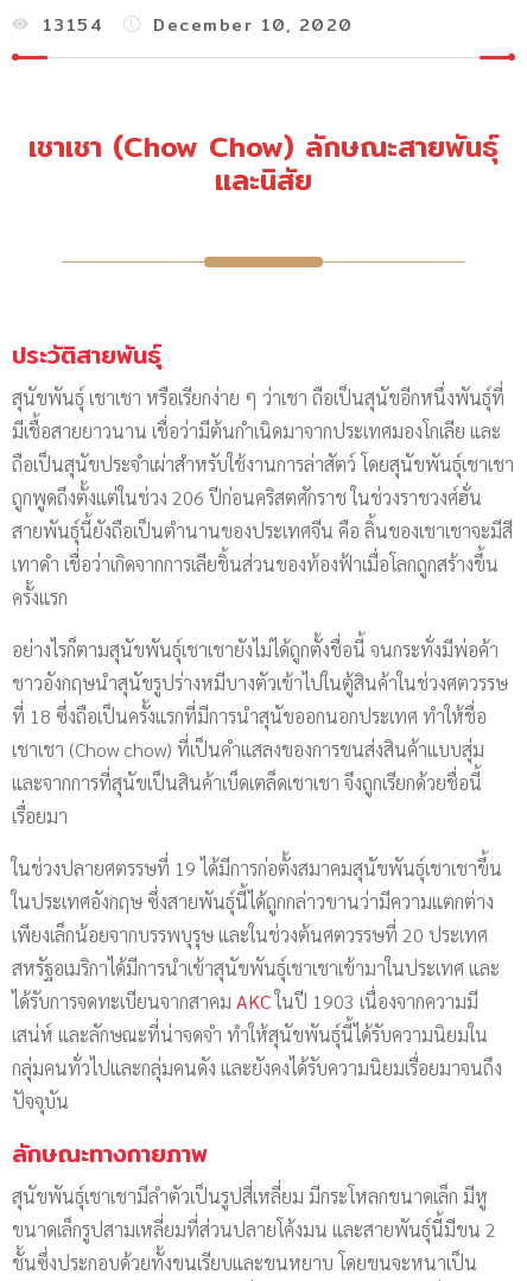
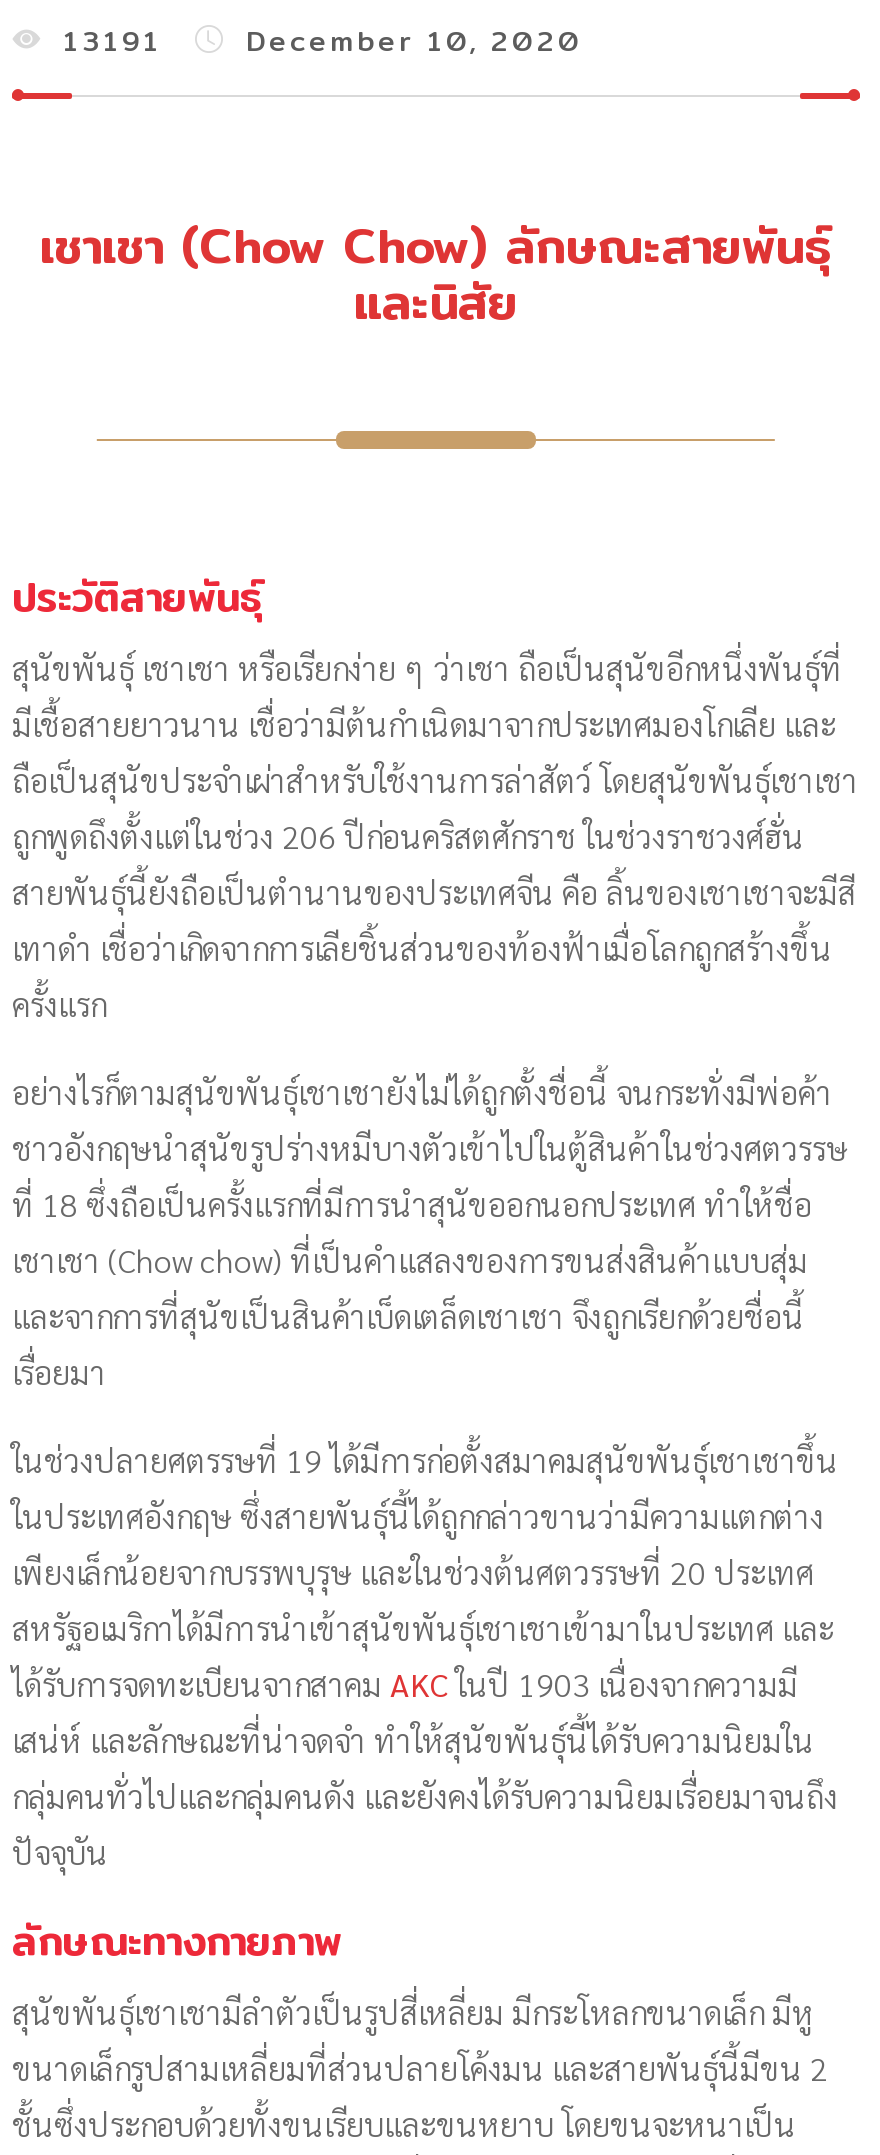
[42,11,353,38] 13154 December 10, 2020 -> [63,18,583,62] 13191 December 10, 2020

